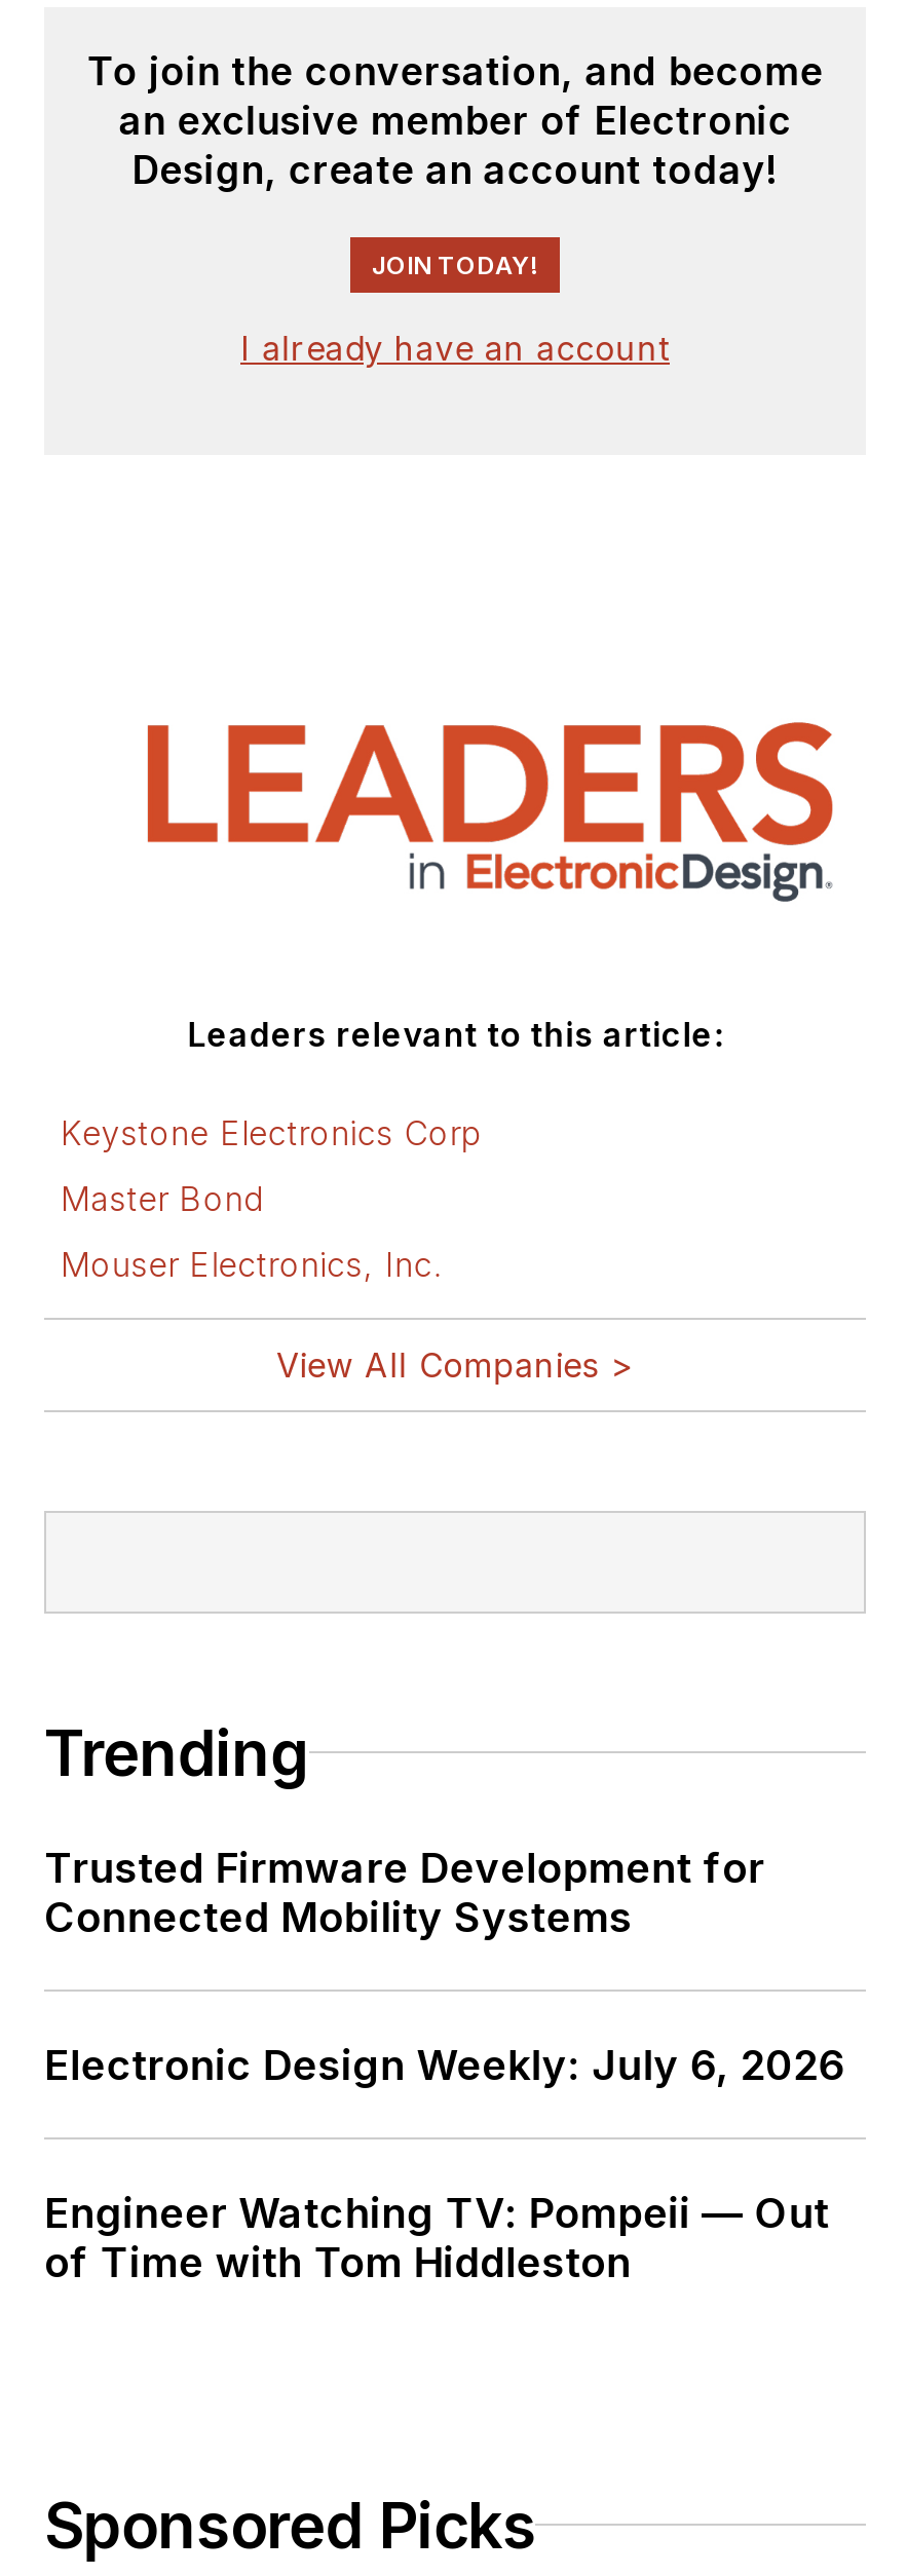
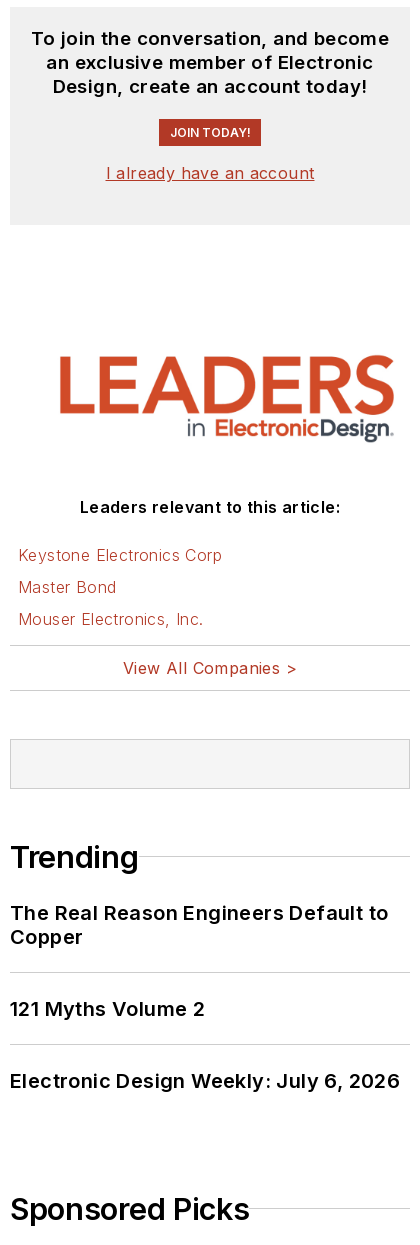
[44,1843,765,1942] Trusted Firmware Development for | Connected Mobility Systems -> [10,901,388,1021] The Real Reason Engineers Default to | Copper | 121 Myths Volume 2
moved [44,2040,846,2090] -> [10,1069,400,1093]: Electronic Design Weekly: July 6, 2026
[44,2188,829,2287] Engineer Watching TV: Pompeii — Out | of Time with Tom Hiddleston -> none

